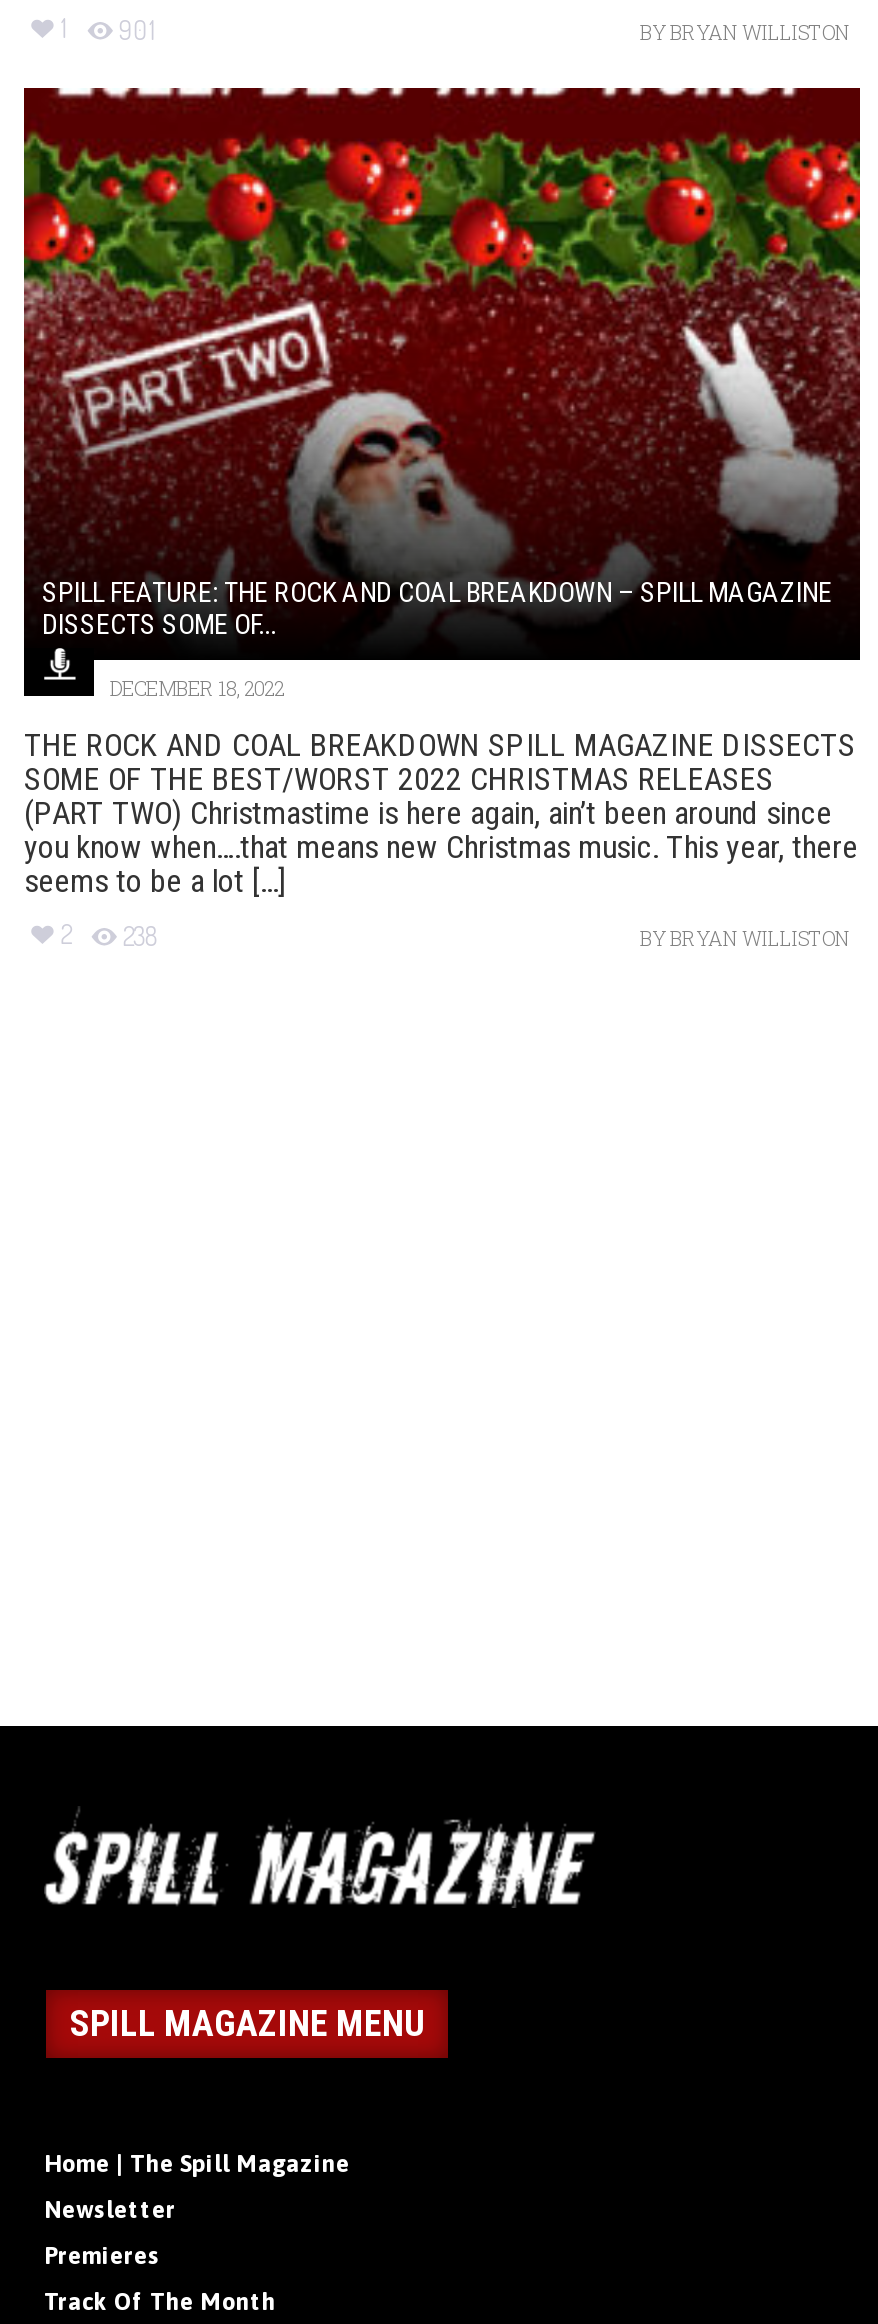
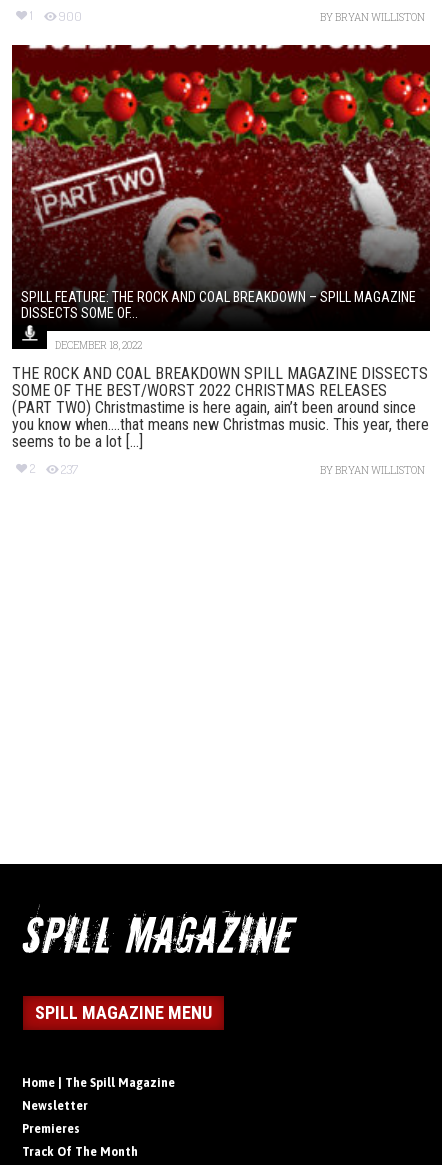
[119,13,155,45] 901 -> [59,8,82,24] 900
[60,917,157,951] 2 238 -> [30,460,78,477] 2 237

